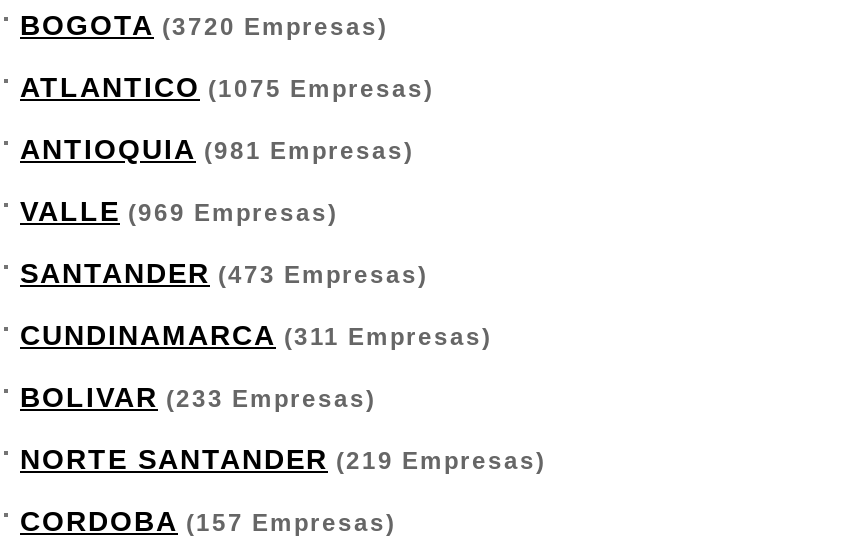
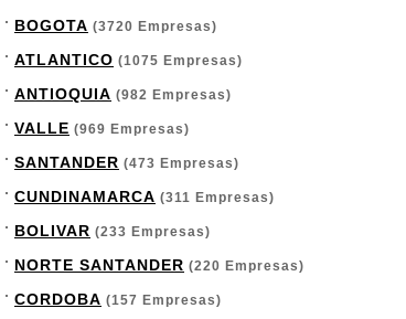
[20,133,414,165] ANTIOQUIA (981 Empresas) -> [14,85,232,103] ANTIOQUIA (982 Empresas)
[20,443,546,475] NORTE SANTANDER (219 Empresas) -> [14,256,304,274] NORTE SANTANDER (220 Empresas)

